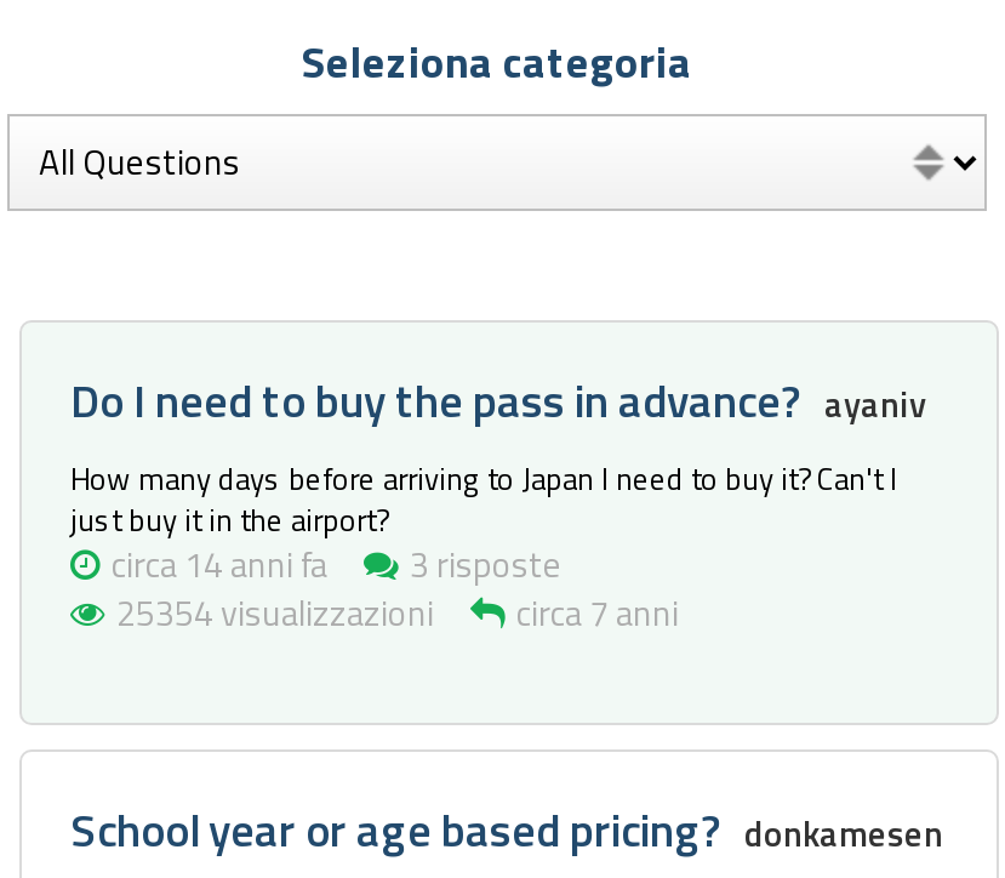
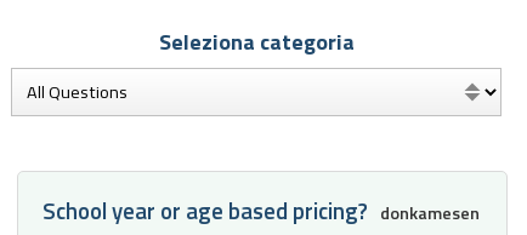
[70,366,926,640] Do I need to buy the pass in advance? ayaniv | How many days before arriving to Japan I need to buy it? Can't I | just buy it in the airport? | circa 14 anni fa | 3 risposte | 25354 visualizzazioni | circa 7 anni -> none

